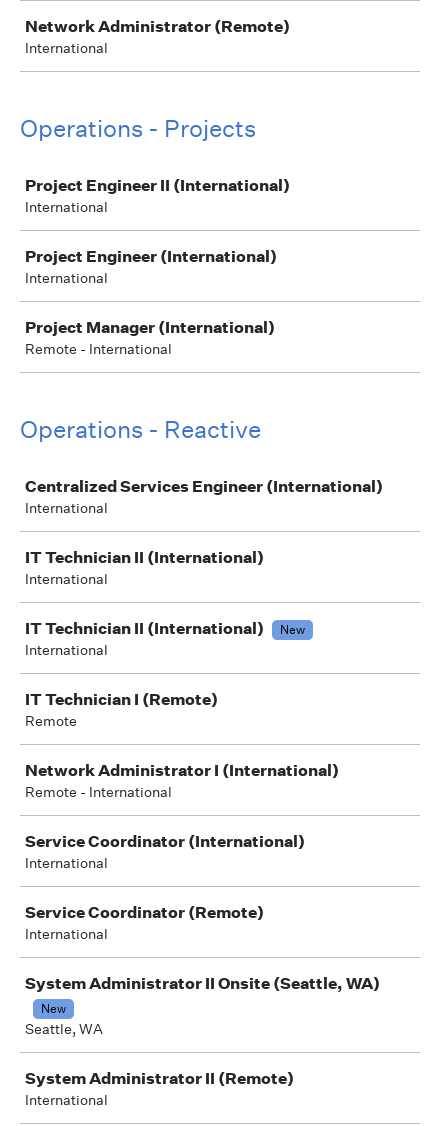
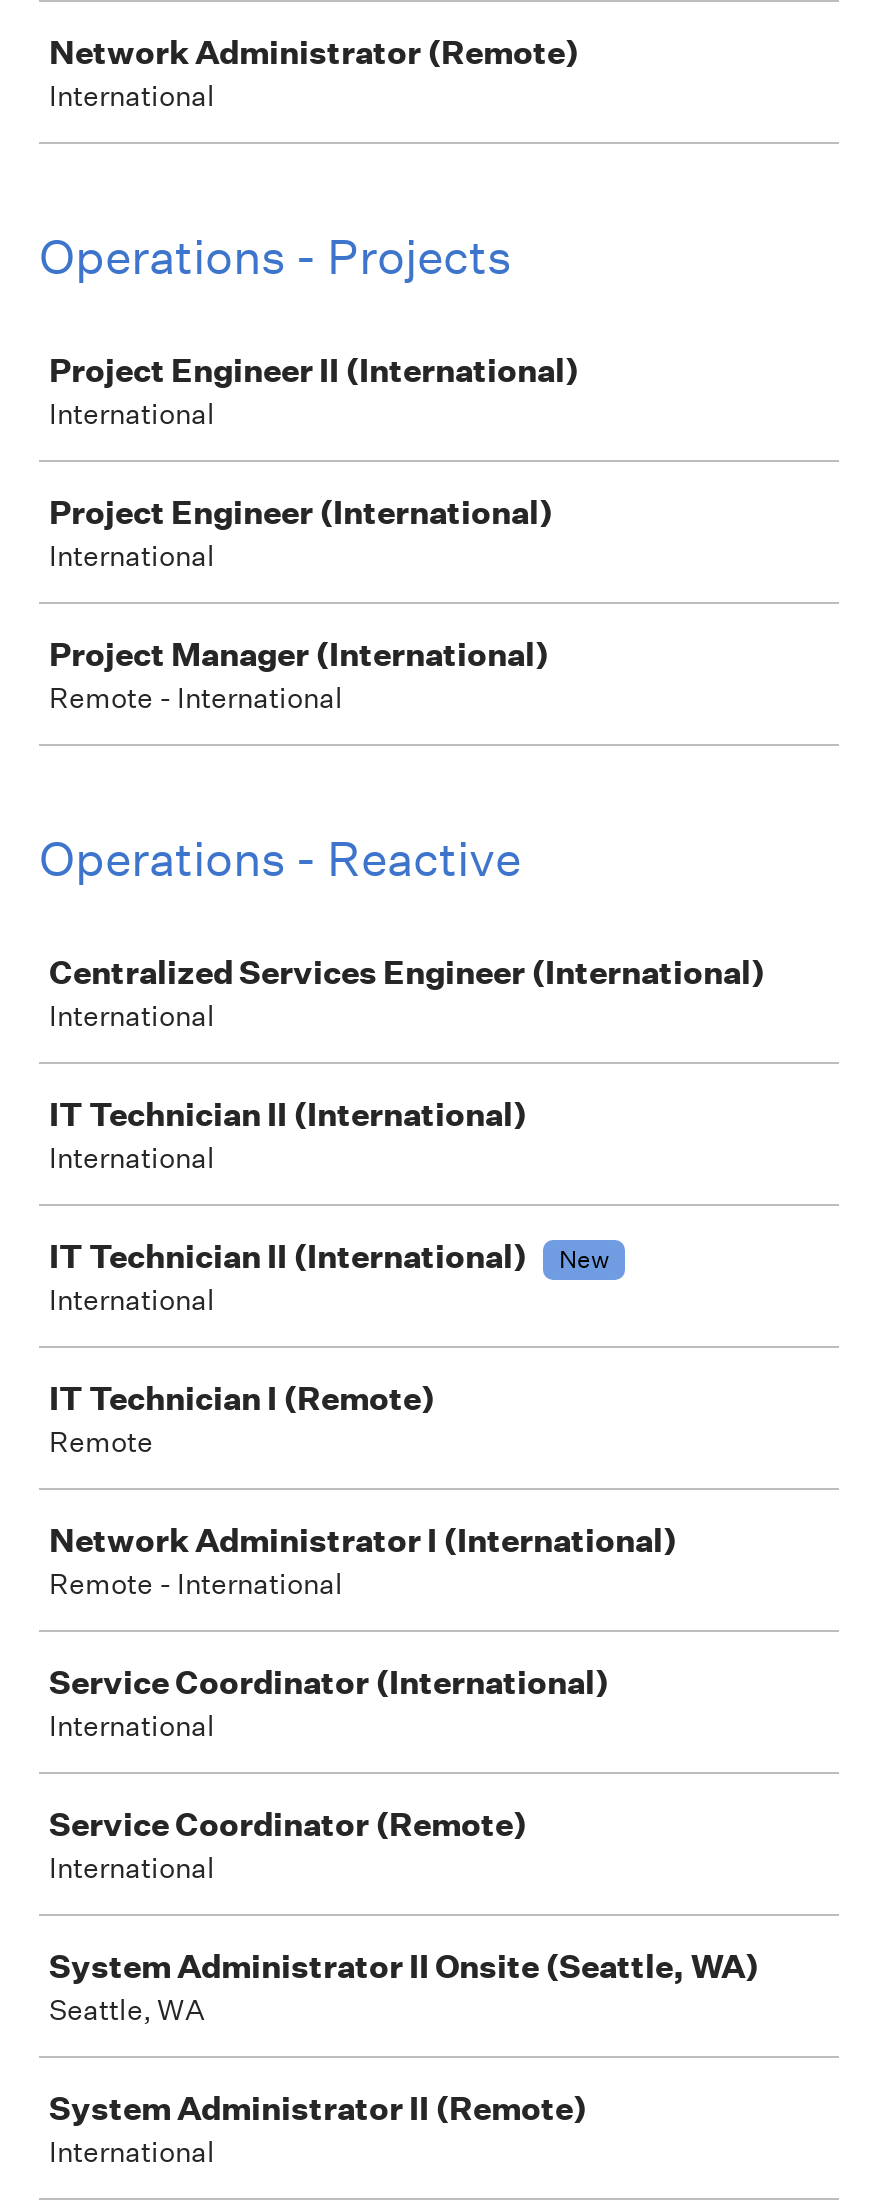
[41,1000,66,1017] New -> none

